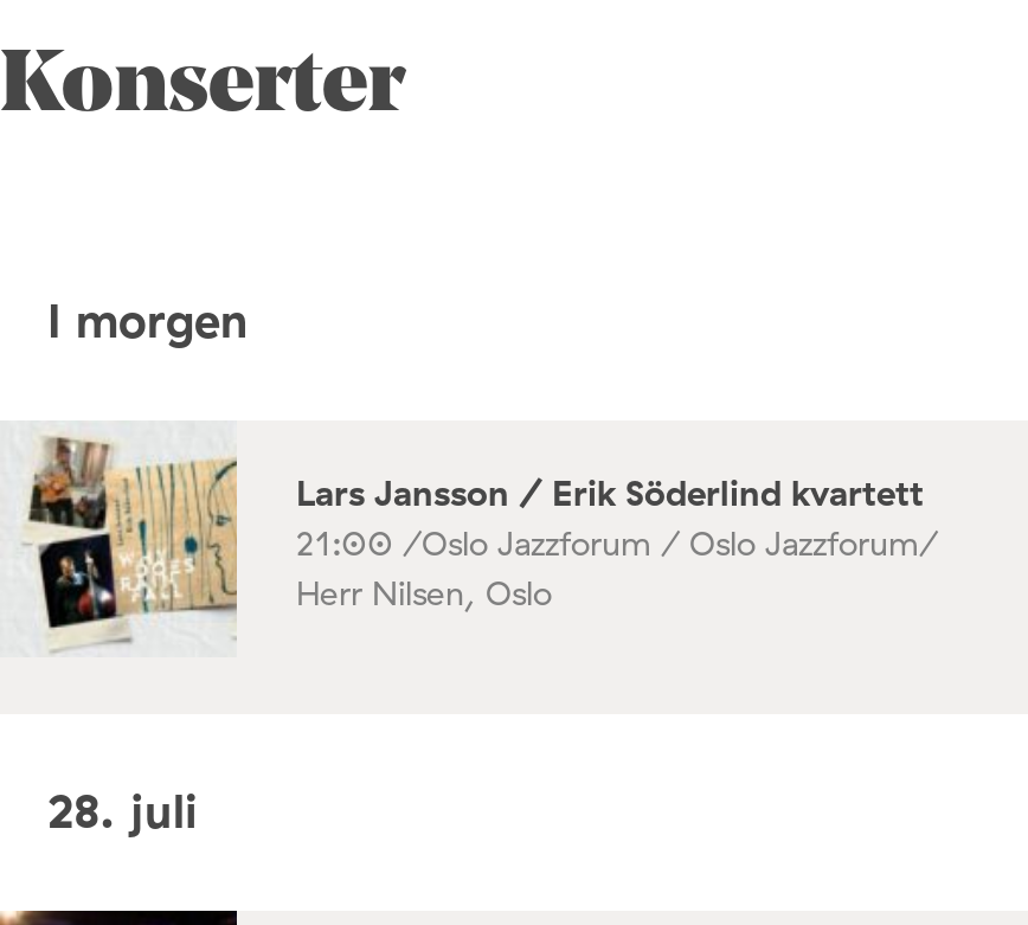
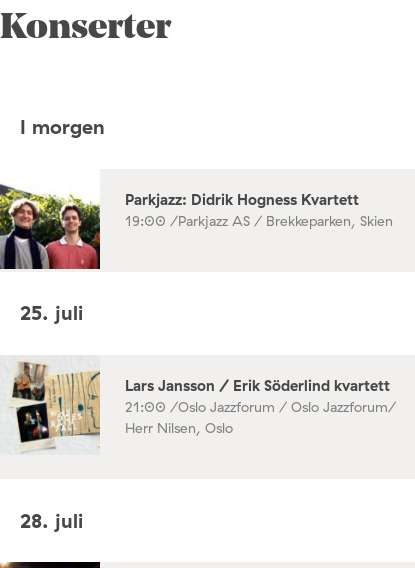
none -> [3,184,393,270] [image] | Parkjazz: Didrik Hogness Kvartett | 19:00 /Parkjazz AS / Brekkeparken, Skien
none -> [20,300,83,325] 25. juli

